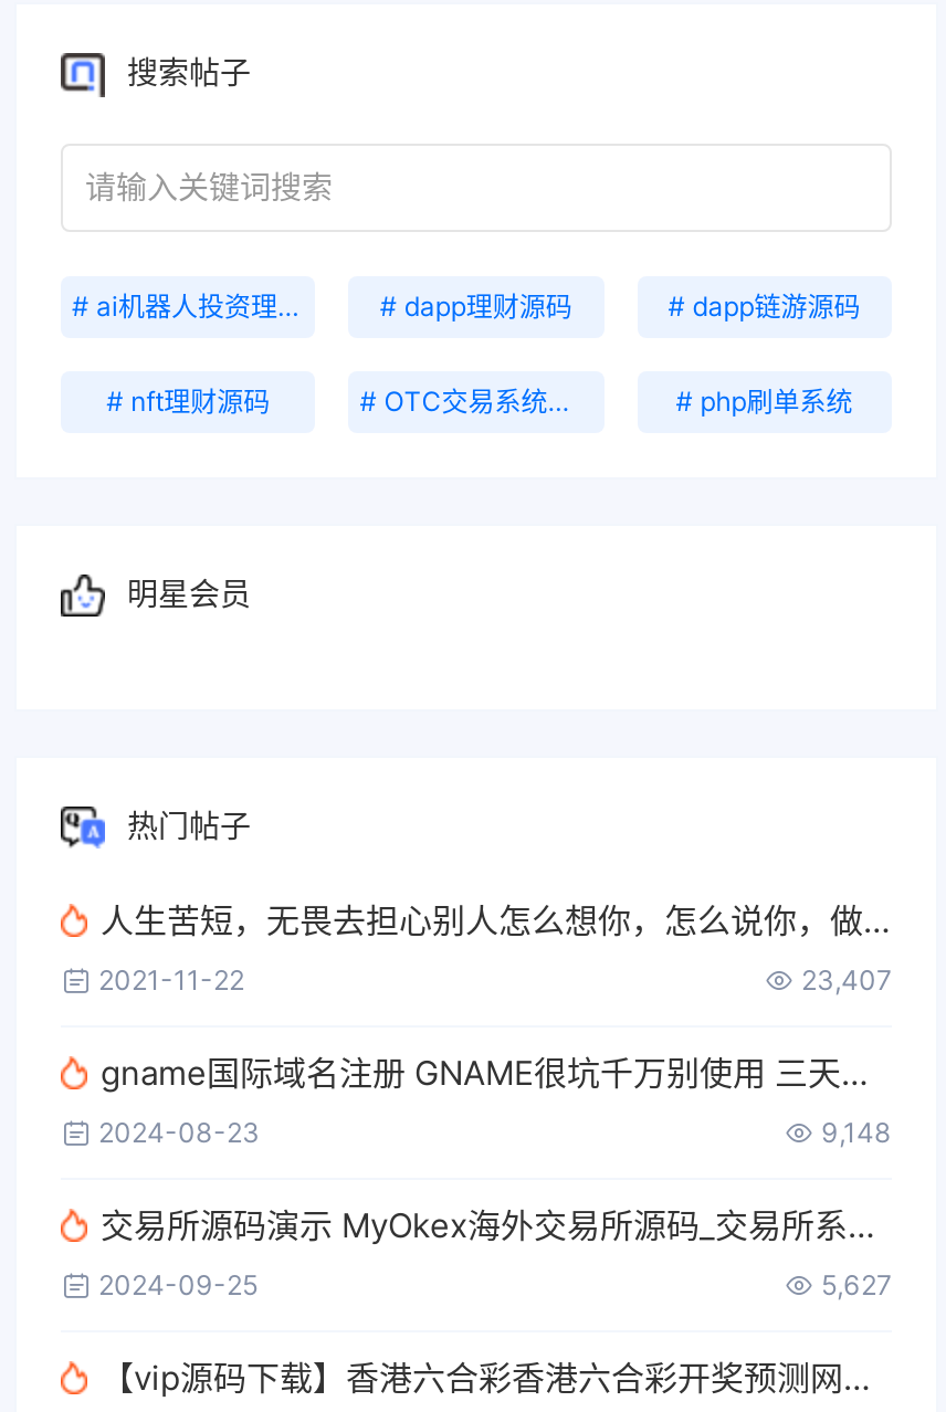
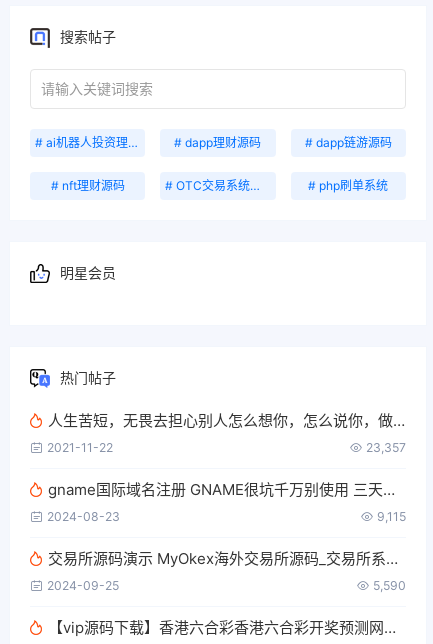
[801,963,892,996] 23,407 -> [366,440,406,455] 23,357
[821,1115,892,1148] 9,148 -> [377,509,406,524] 9,115
[821,1268,892,1301] 5,627 -> [373,578,406,593] 5,590

